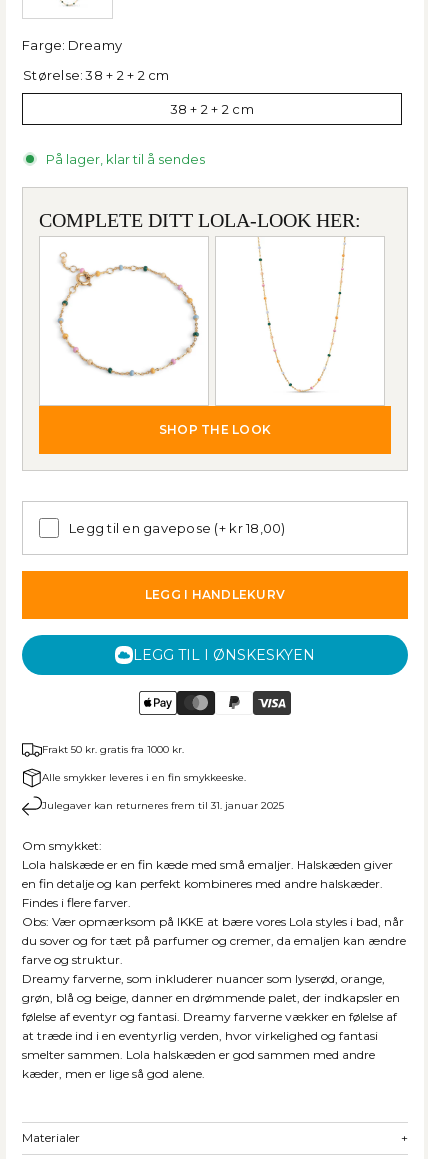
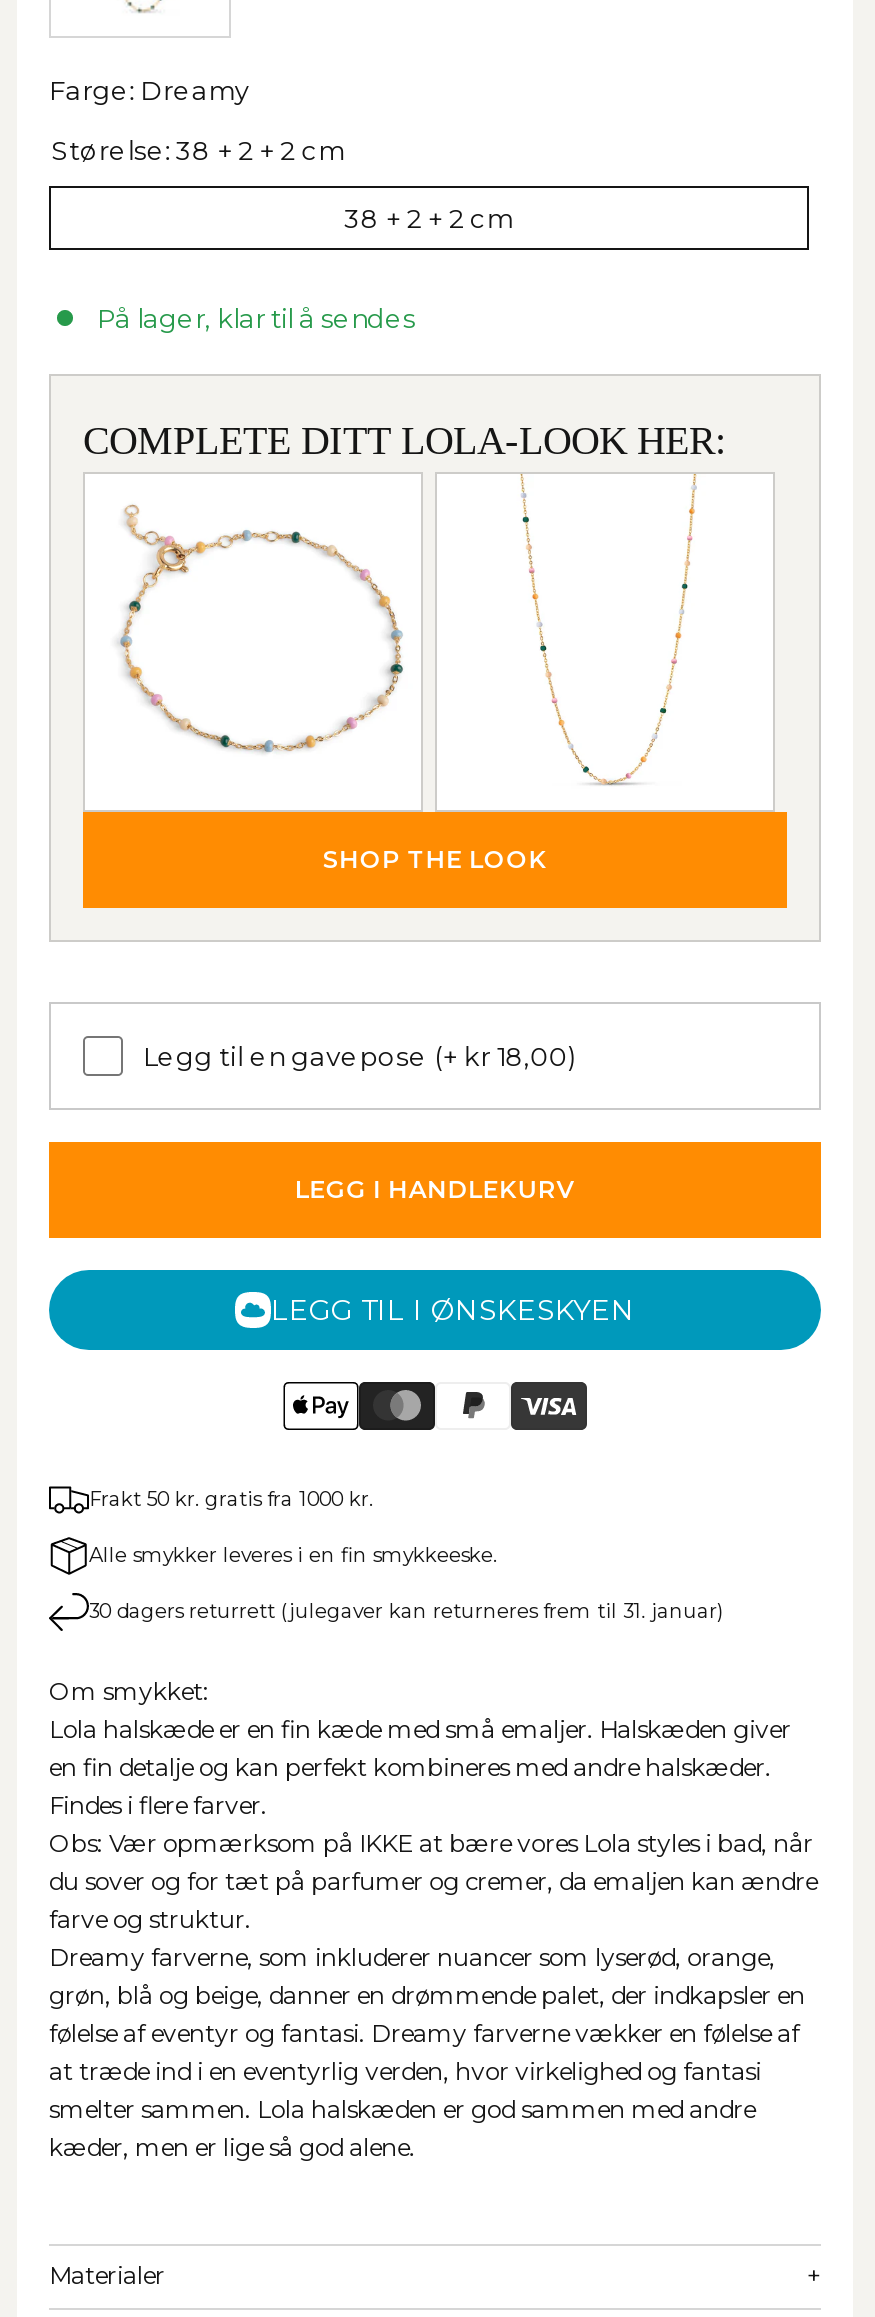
[42,799,284,812] Julegaver kan returneres frem til 31. januar 2025 -> [89,1597,723,1623] 30 dagers returrett (julegaver kan returneres frem til 31. januar)

